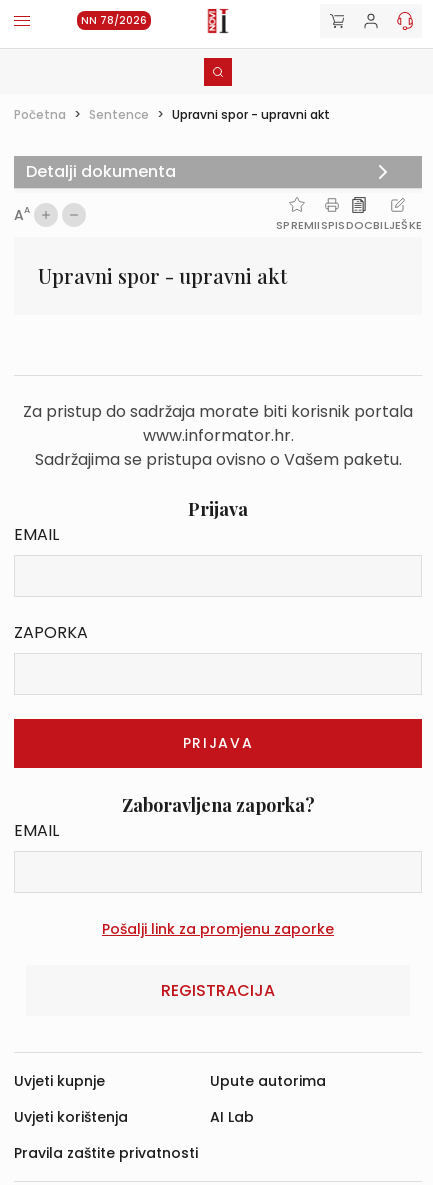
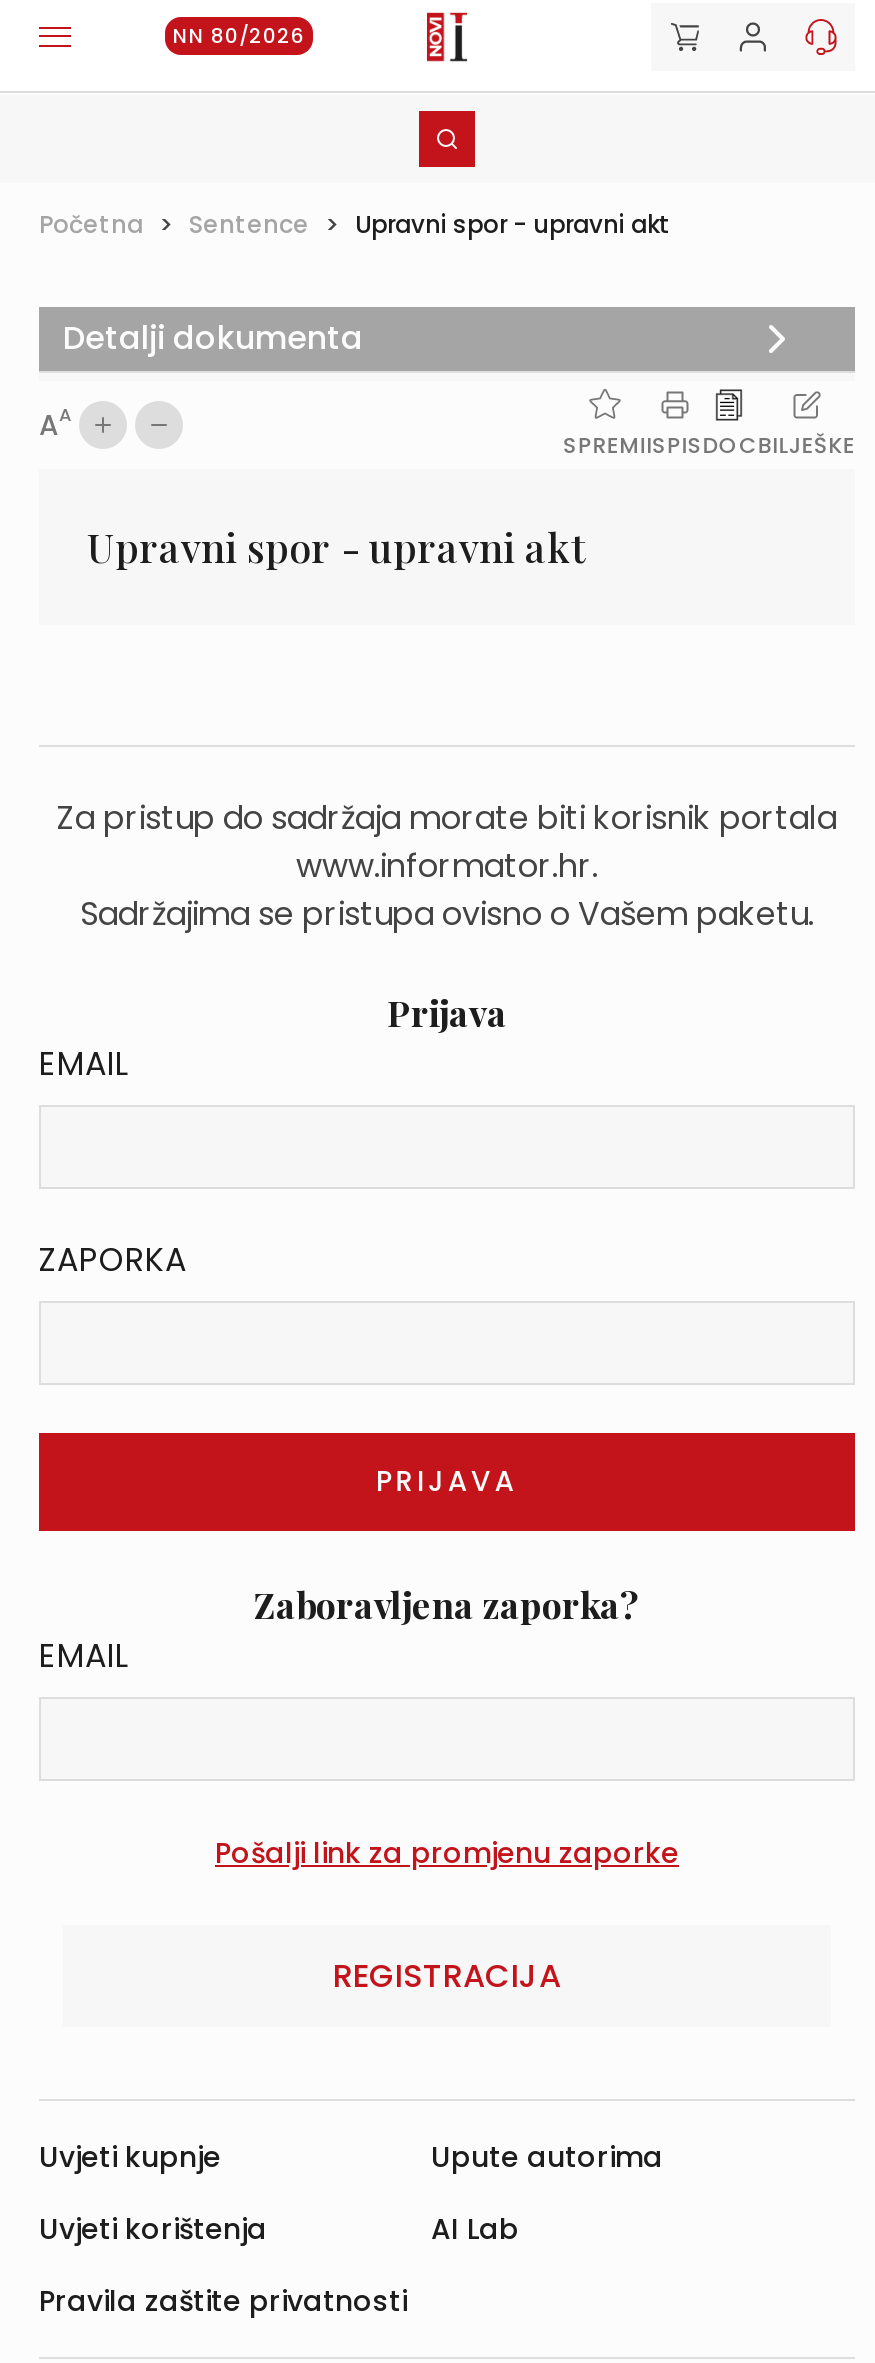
[81,13,147,28] NN 78/2026 -> [173,21,305,51] NN 80/2026

